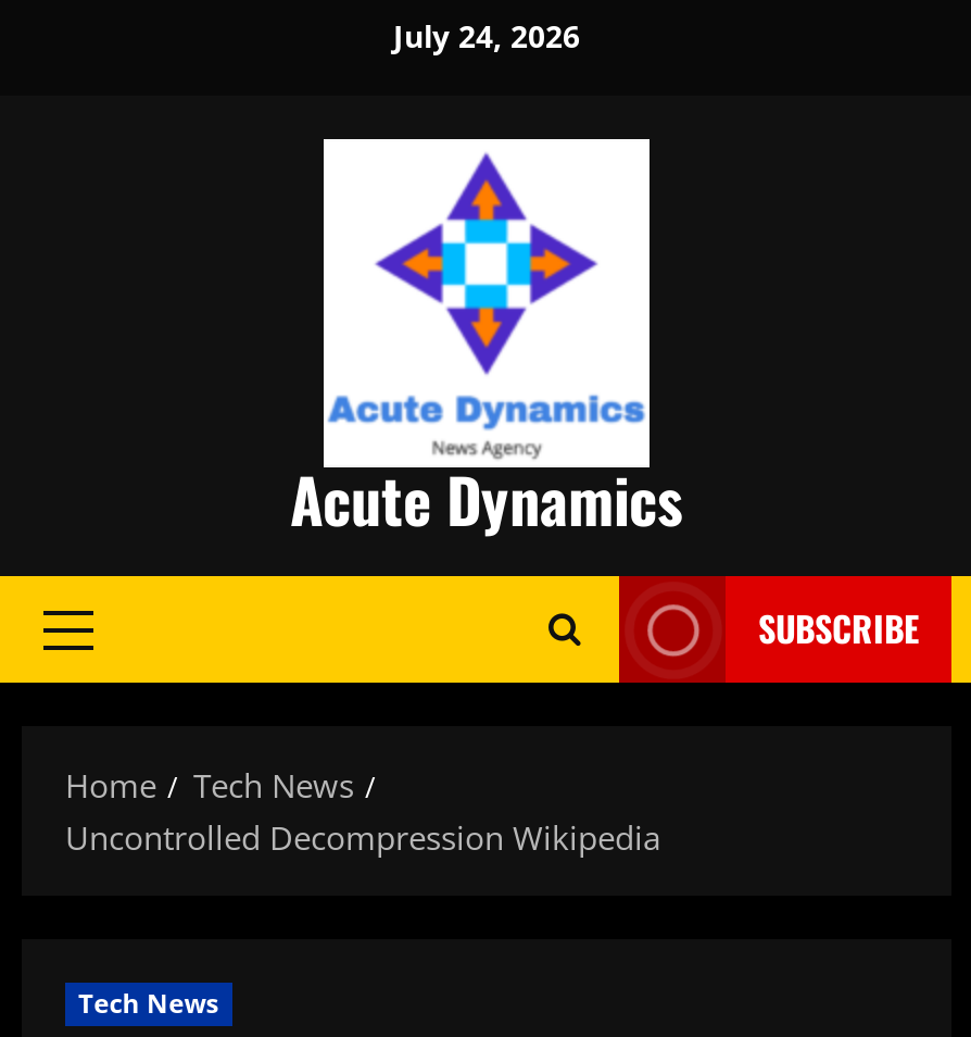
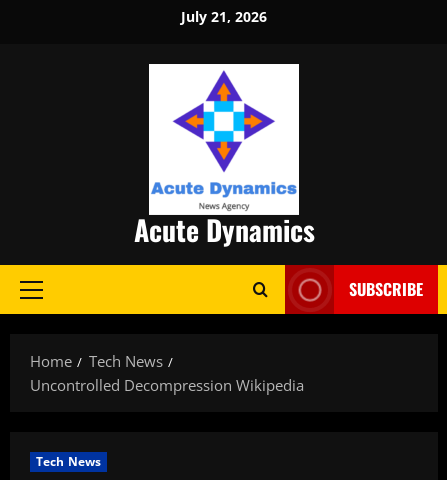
[393,15,580,57] July 24, 2026 -> [181,7,267,26] July 21, 2026

